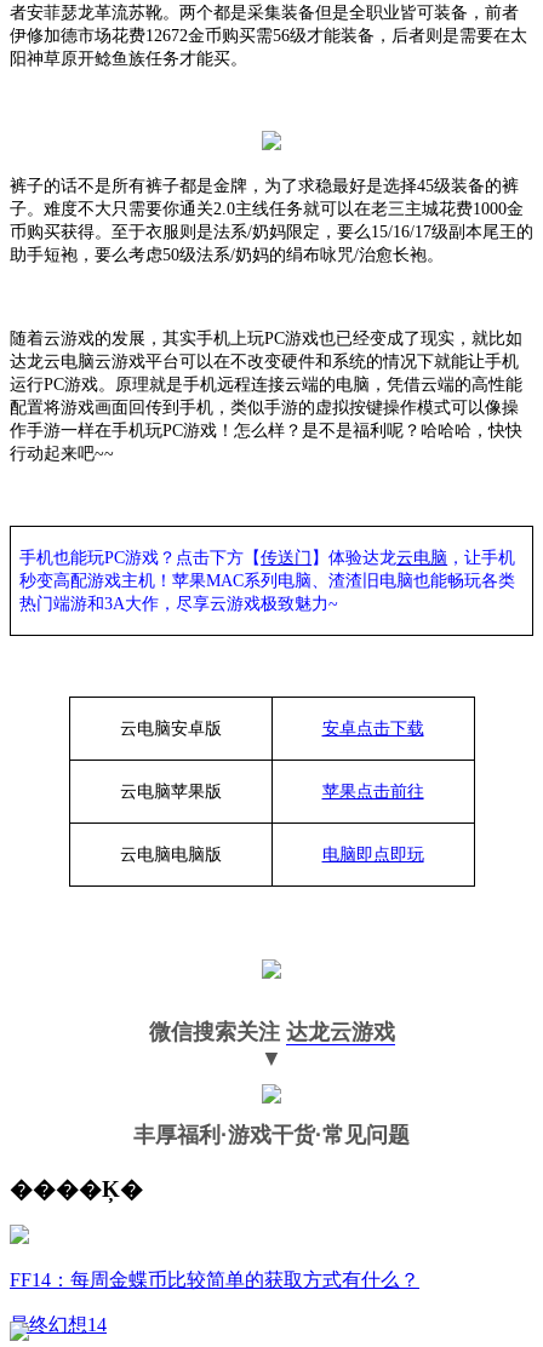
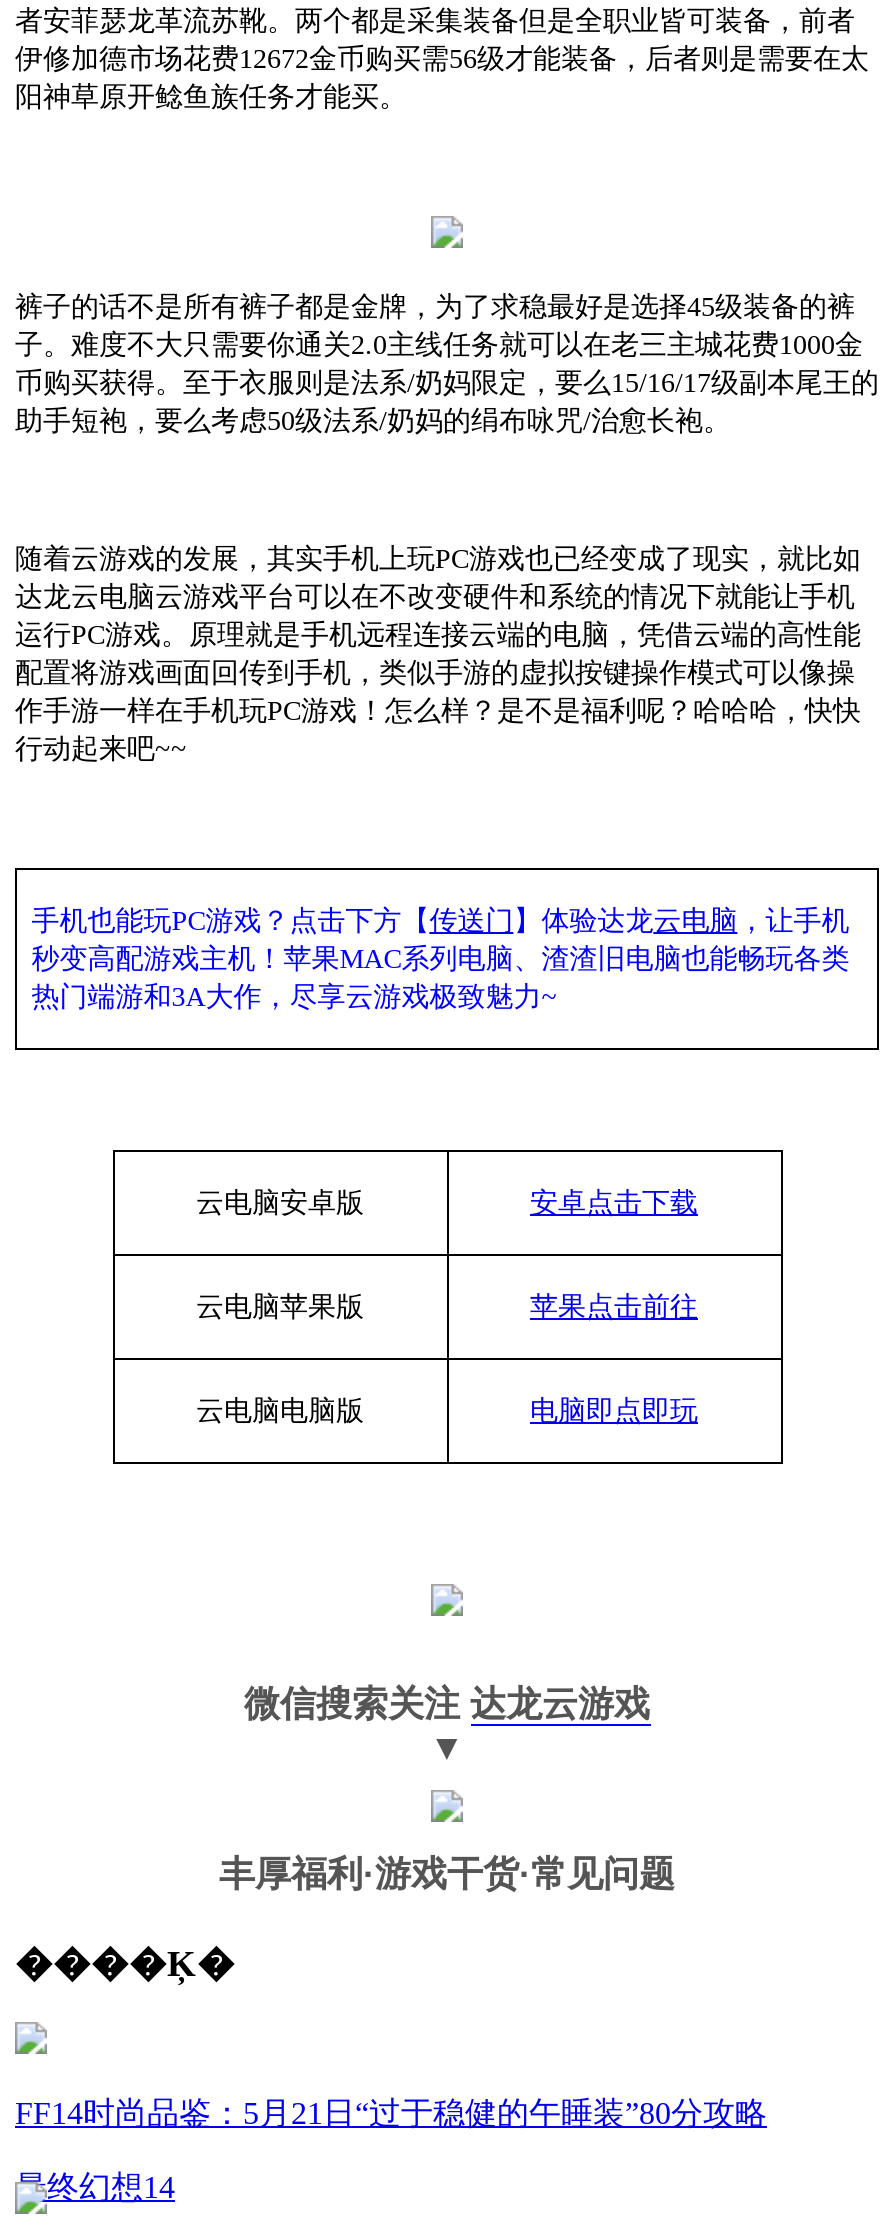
[10,1270,419,1290] FF14：每周金蝶币比较简单的获取方式有什么？ -> [15,2096,767,2130] FF14时尚品鉴：5月21日“过于稳健的午睡装”80分攻略

